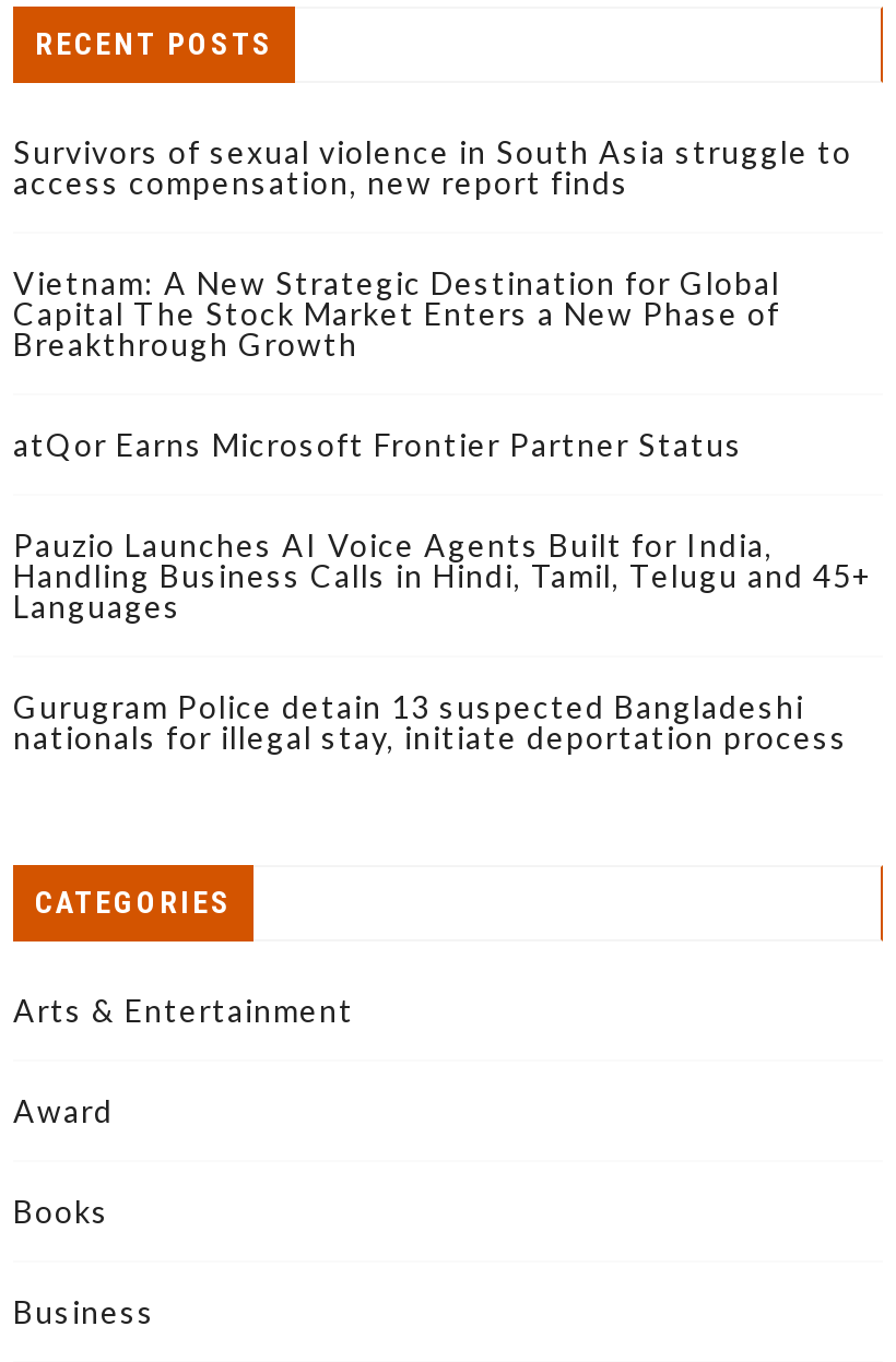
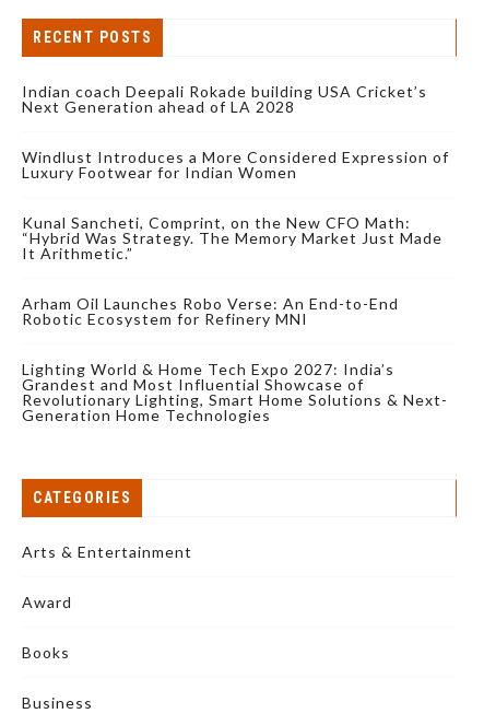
[13,133,852,201] Survivors of sexual violence in South Asia struggle to | access compensation, new report finds -> [22,82,427,115] Indian coach Deepali Rokade building USA Cricket’s | Next Generation ahead of LA 2028
[13,265,780,363] Vietnam: A New Strategic Destination for Global | Capital The Stock Market Enters a New Phase of | Breakthrough Growth -> [22,147,449,181] Windlust Introduces a More Considered Expression of | Luxury Footwear for Indian Women
[13,426,743,463] atQor Earns Microsoft Frontier Partner Status -> [22,213,442,262] Kunal Sancheti, Comprint, on the New CFO Math: | “Hybrid Was Strategy. The Memory Market Just Made | It Arithmetic.”
[13,527,874,625] Pauzio Launches AI Voice Agents Built for India, | Handling Business Calls in Hindi, Tamil, Telugu and 45+ | Languages -> [22,294,399,328] Arham Oil Launches Robo Verse: An End-to-End | Robotic Ecosystem for Refinery MNI
[13,688,848,756] Gurugram Police detain 13 suspected Bangladeshi | nationals for illegal stay, initiate deportation process -> [22,359,448,424] Lighting World & Home Tech Expo 2027: India’s | Grandest and Most Influential Showcase of | Revolutionary Lighting, Smart Home Solutions & Next- | Generation Home Technologies

